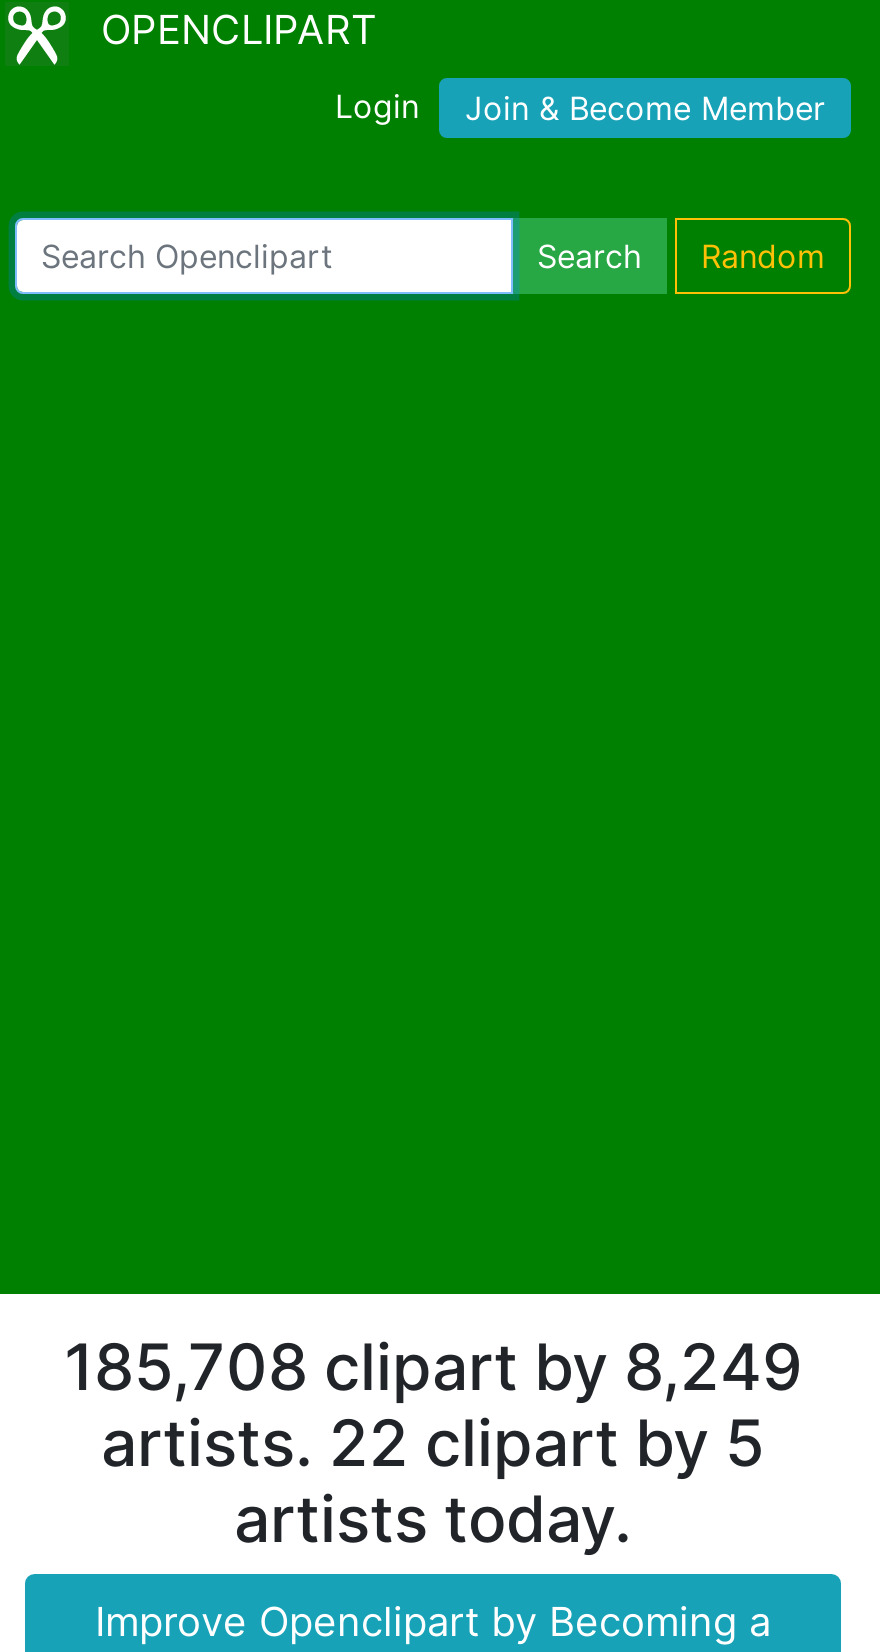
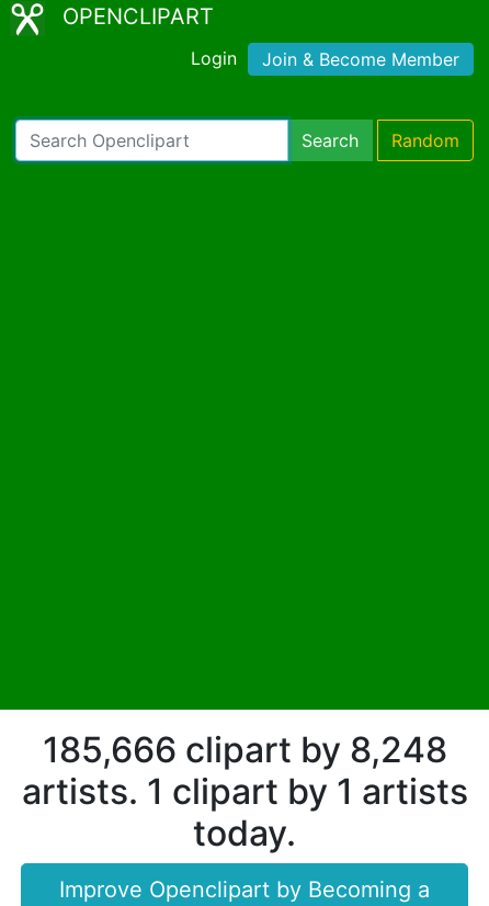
[64,1327,802,1557] 185,708 clipart by 8,249 | artists. 22 clipart by 5 | artists today. -> [21,728,468,854] 185,666 clipart by 8,248 | artists. 1 clipart by 1 artists | today.

